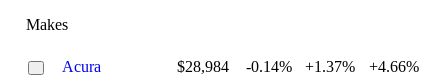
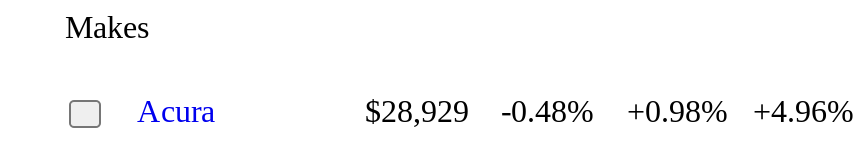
[177,58,229,75] $28,984 -> [365,93,469,127] $28,929
[246,58,292,75] -0.14% -> [501,93,593,127] -0.48%
[305,58,355,75] +1.37% -> [627,93,727,127] +0.98%
[369,58,419,75] +4.66% -> [753,93,853,127] +4.96%

